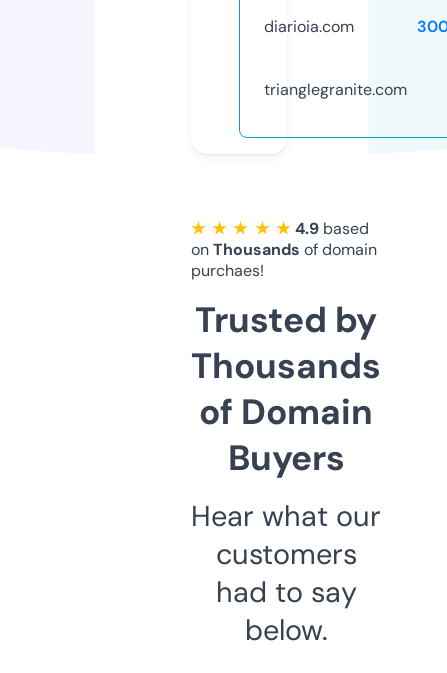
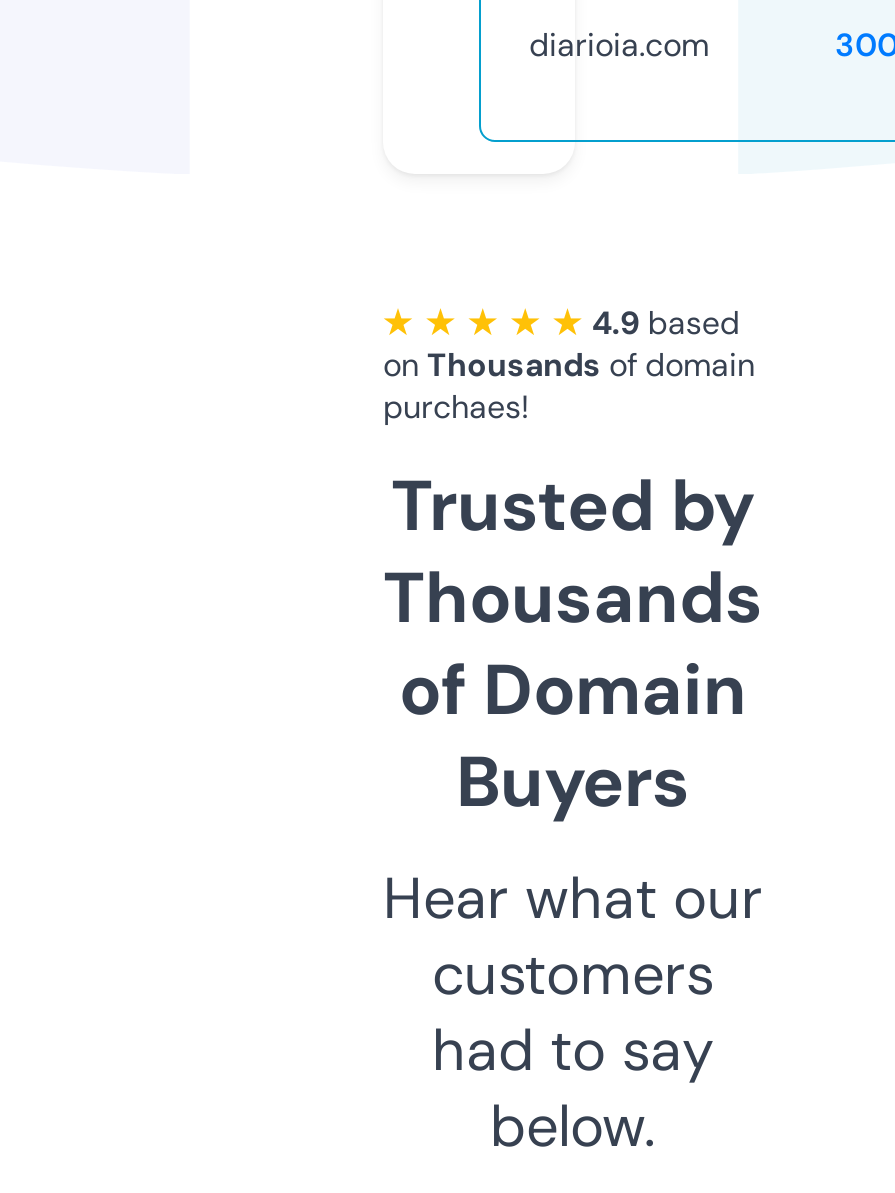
[264,79,407,100] trianglegranite.com -> none

